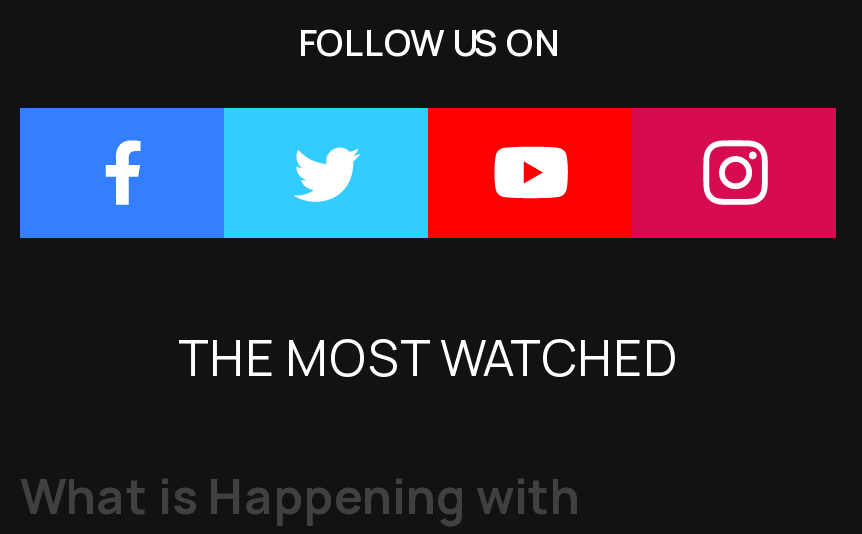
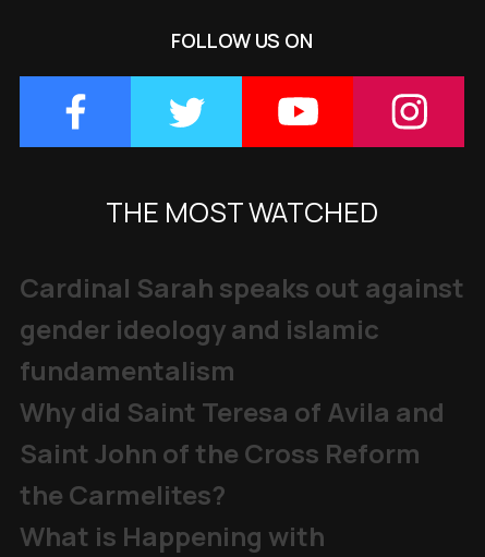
none -> [20,269,464,512] Cardinal Sarah speaks out against | gender ideology and islamic | fundamentalism | Why did Saint Teresa of Avila and | Saint John of the Cross Reform | the Carmelites?

